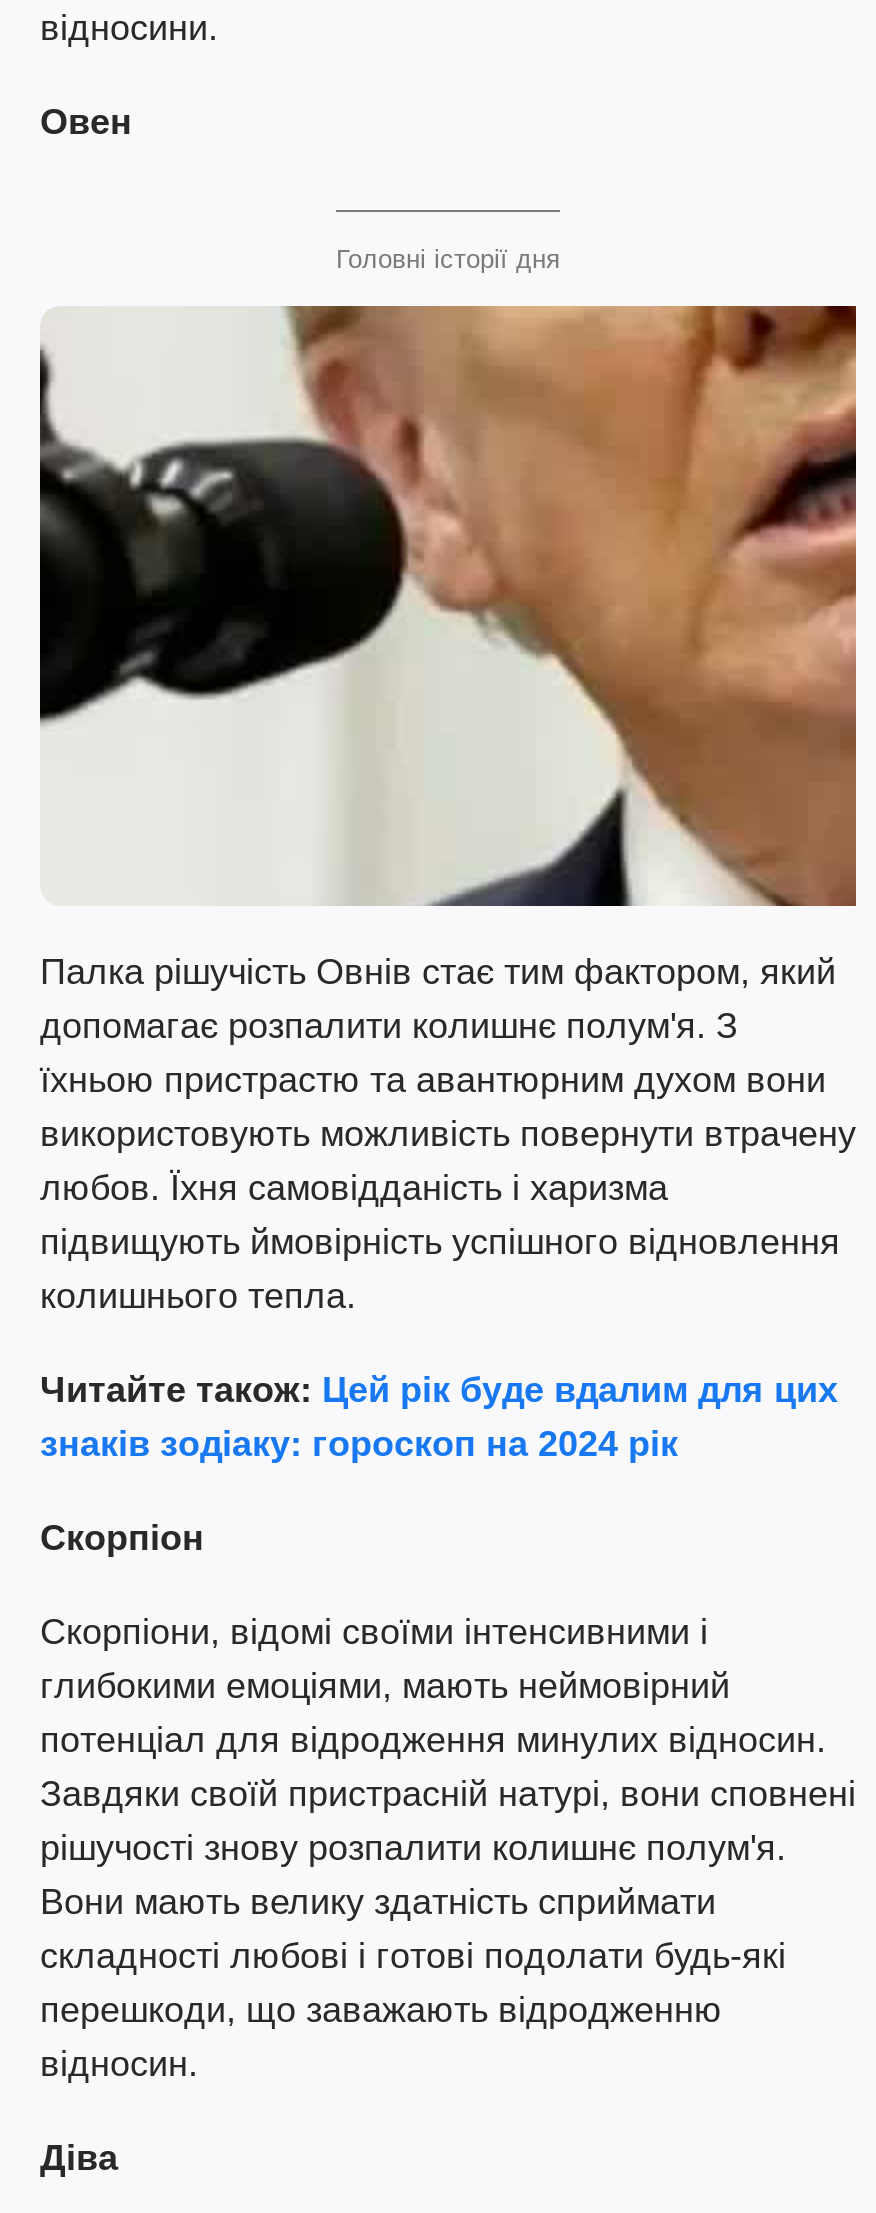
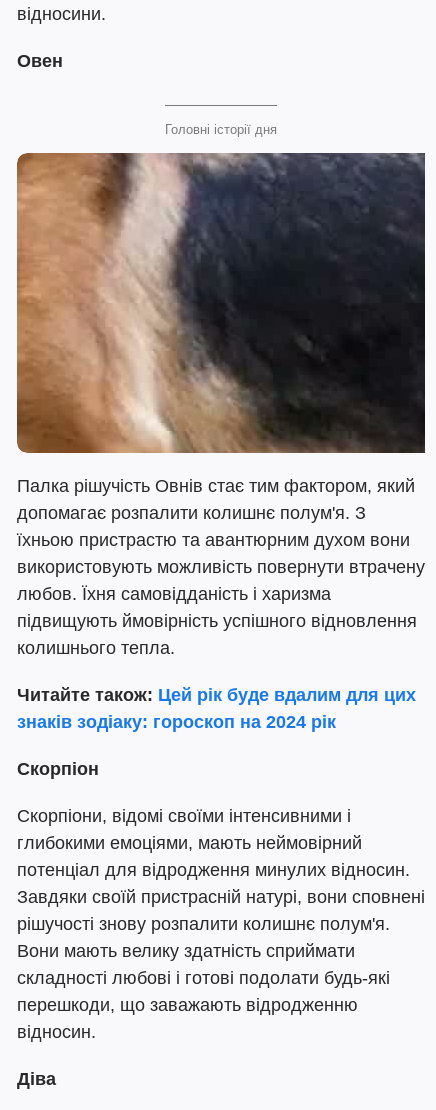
[38,304,858,908] [image] -> [16,152,426,454] [image]

